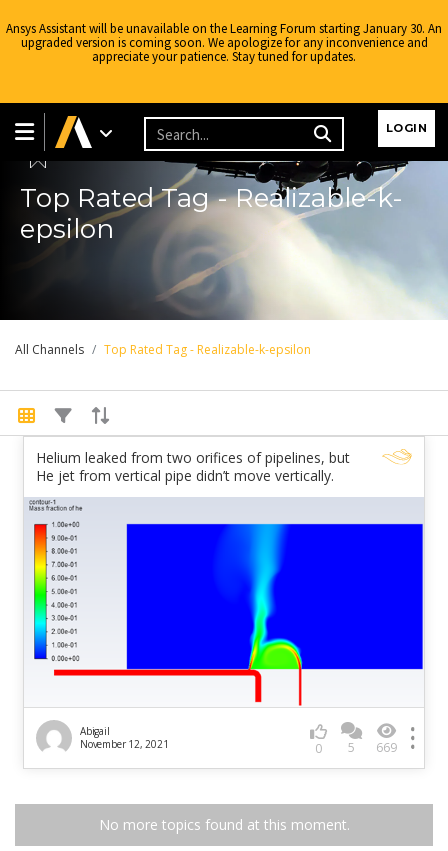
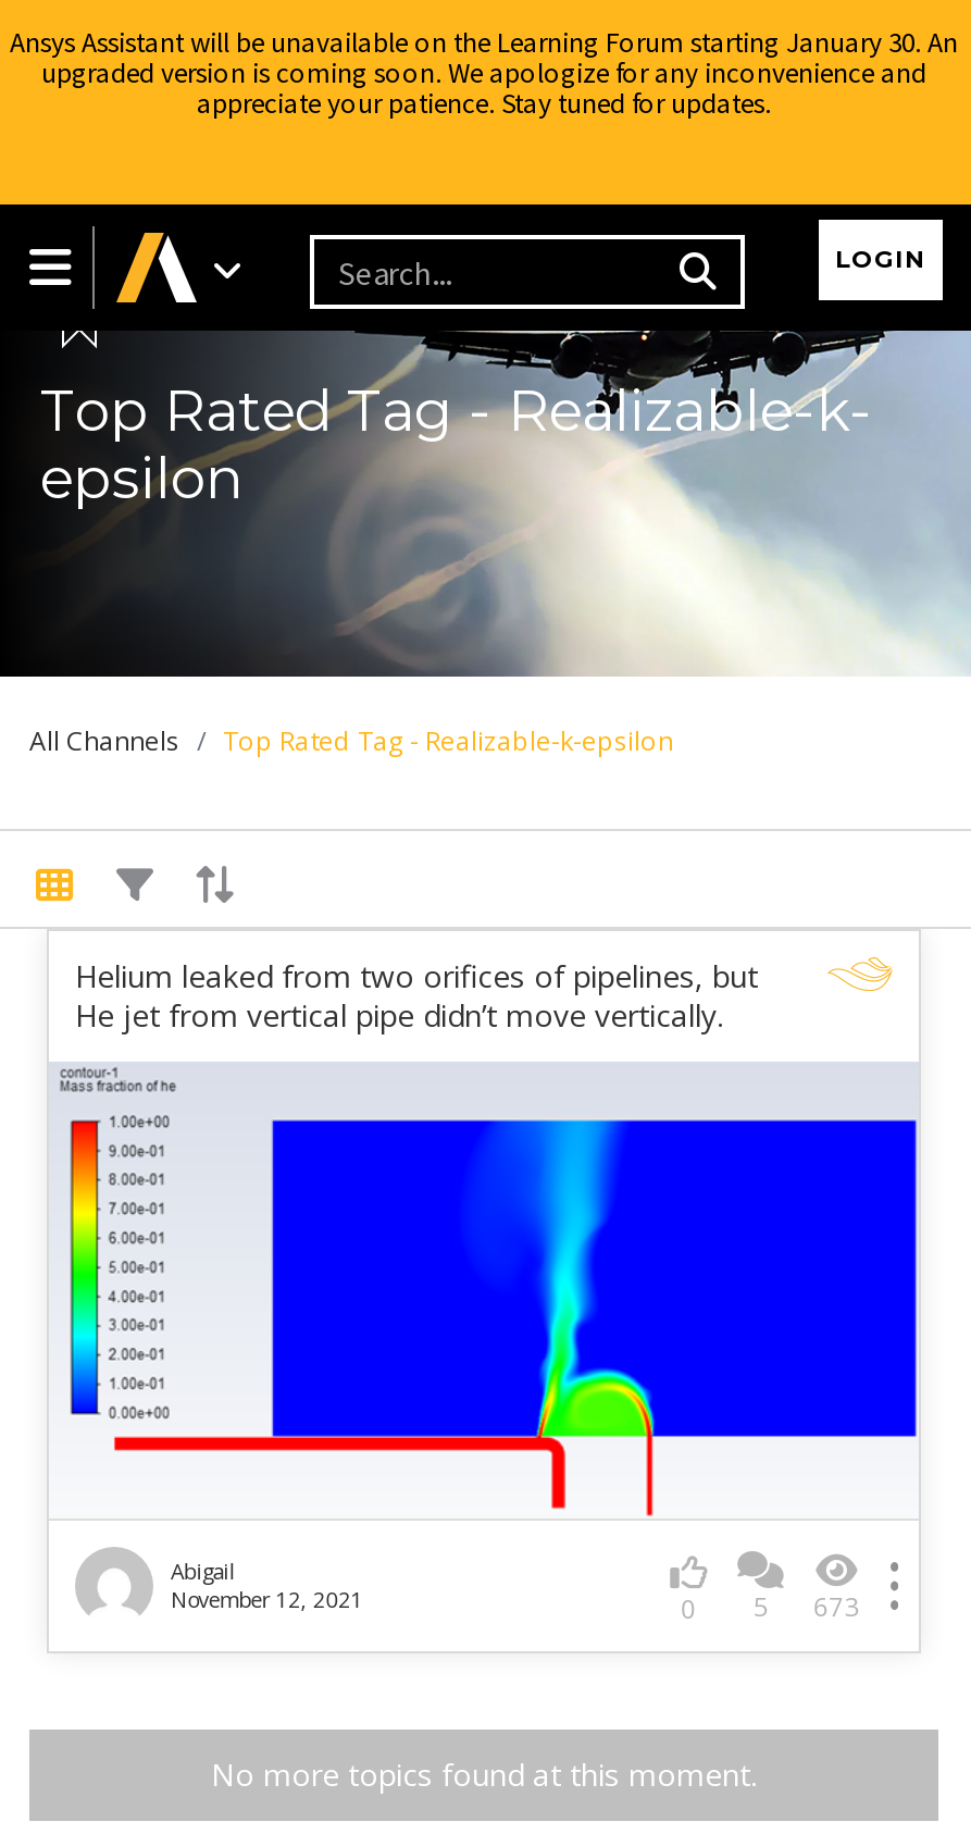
[315,739,397,757] 0 5 669 -> [681,1588,859,1628] 0 5 673

